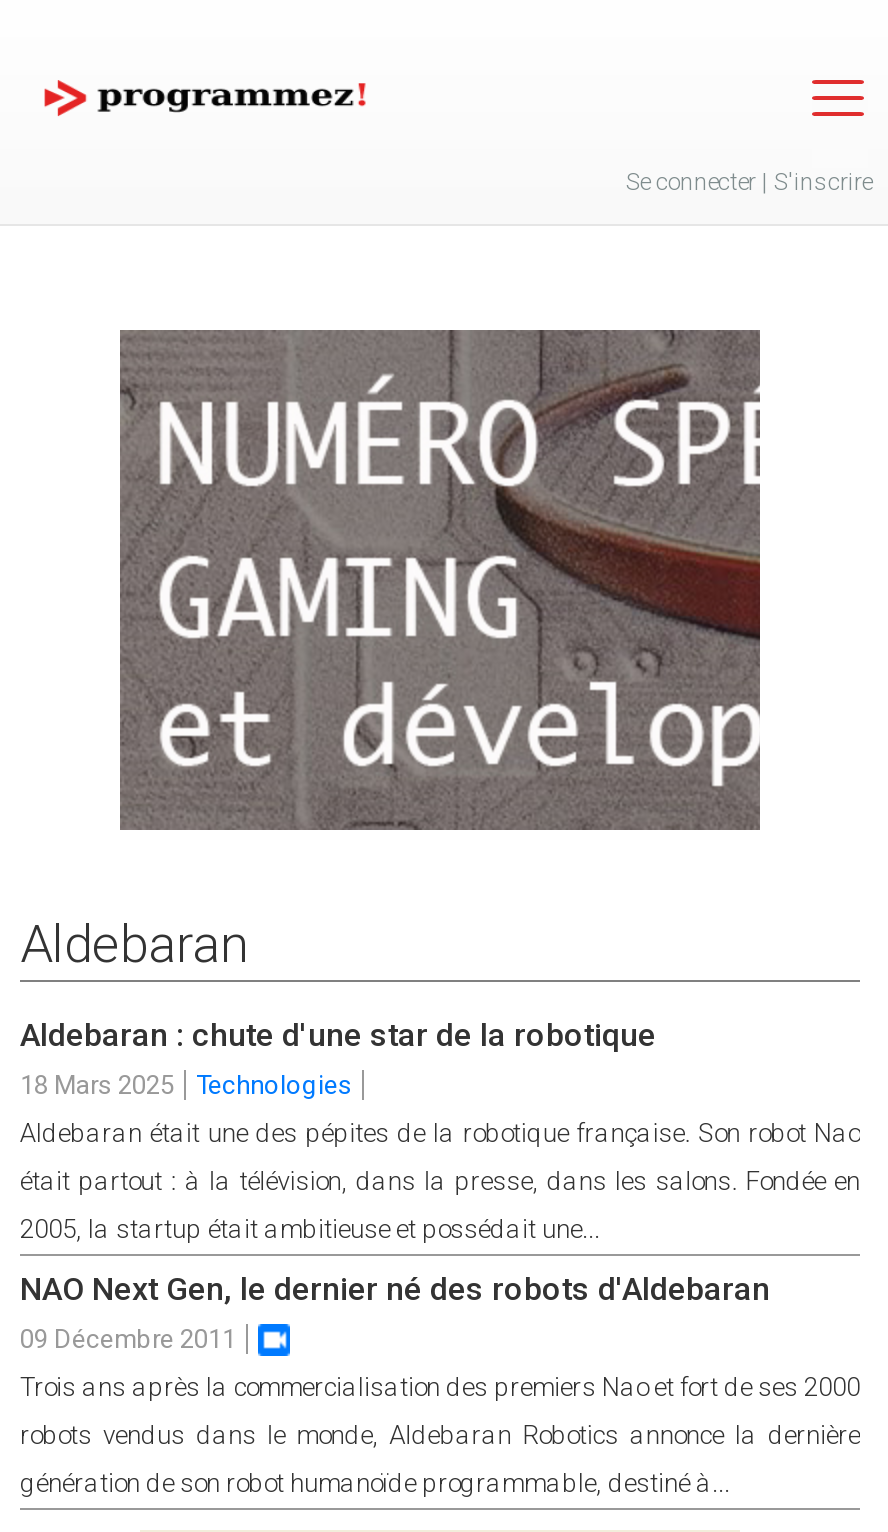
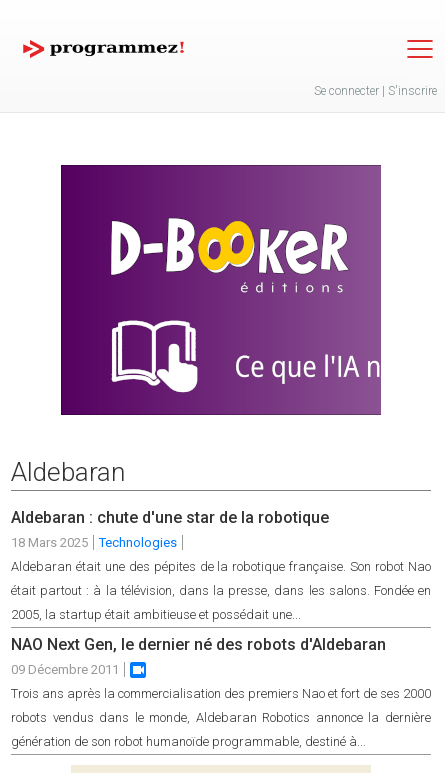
[118,328,762,832] [image] -> [60,164,382,416] [image]

